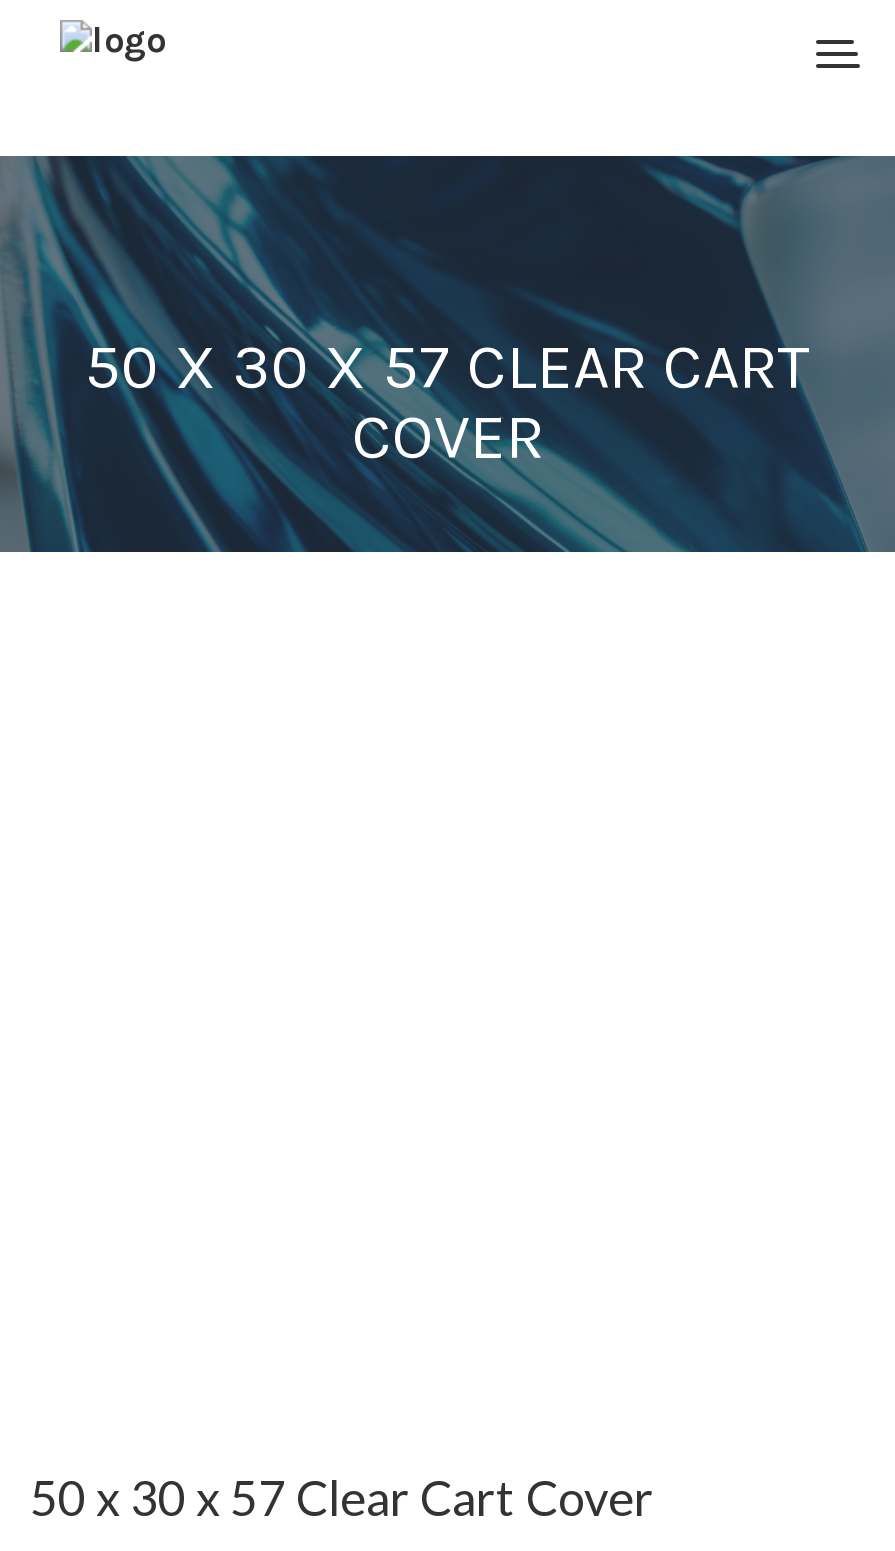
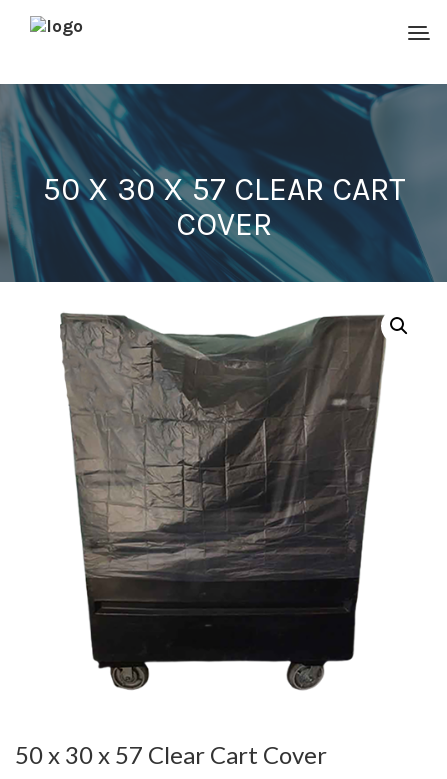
none -> [59,312,408,691] [image]

